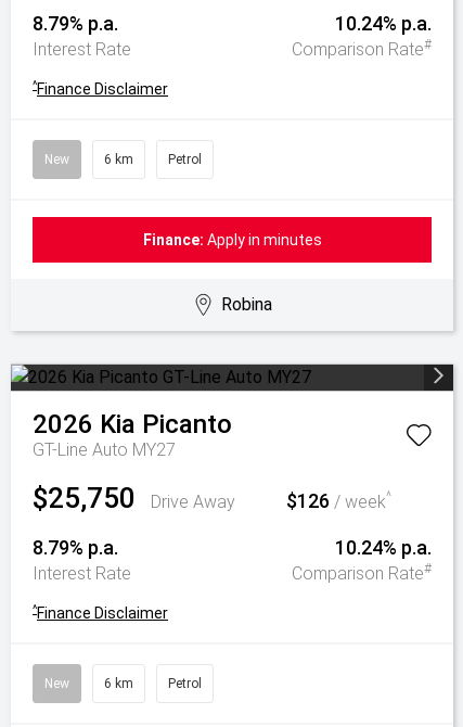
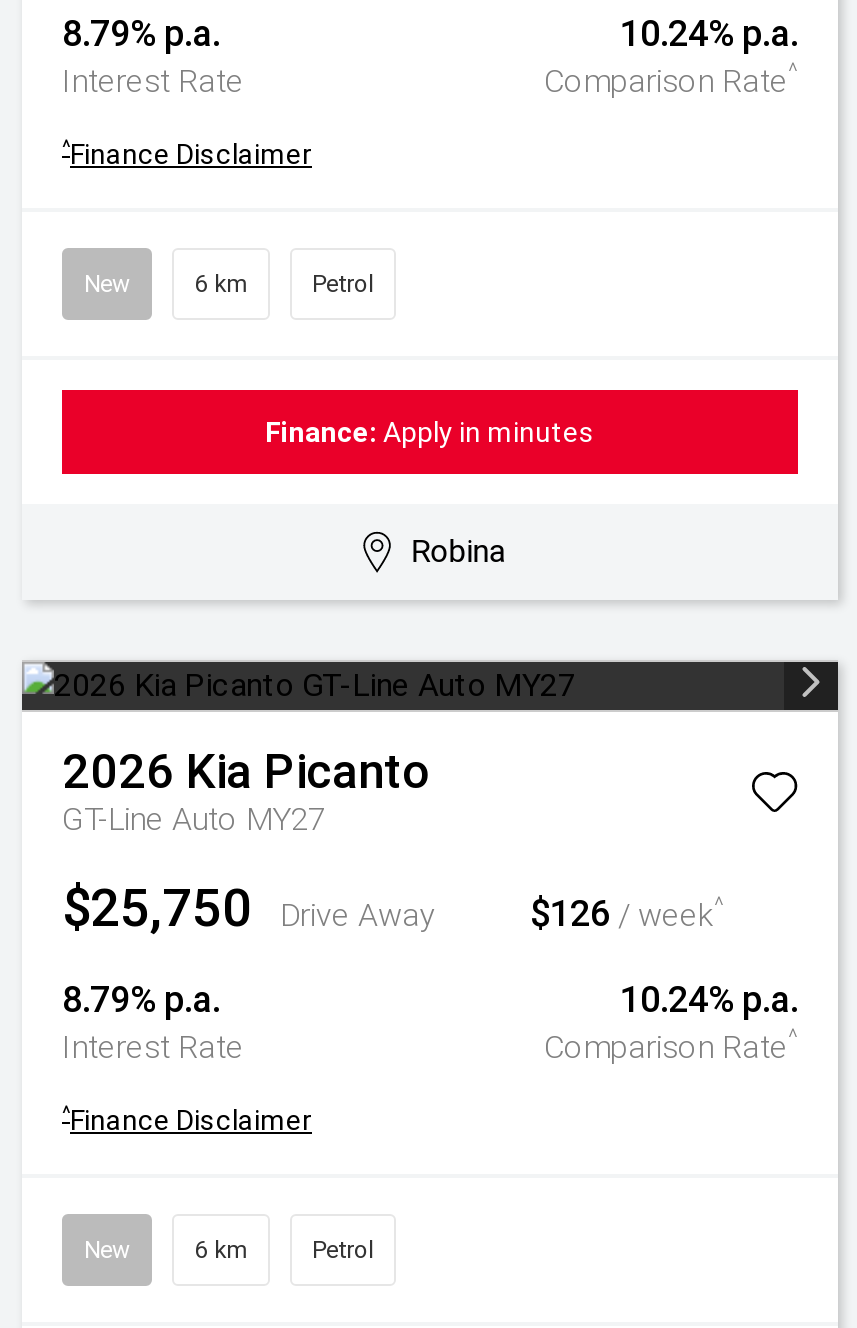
[292,37,432,60] Comparison Rate# -> [544,58,798,100] Comparison Rate^
[292,561,432,584] Comparison Rate# -> [544,1024,798,1066] Comparison Rate^

